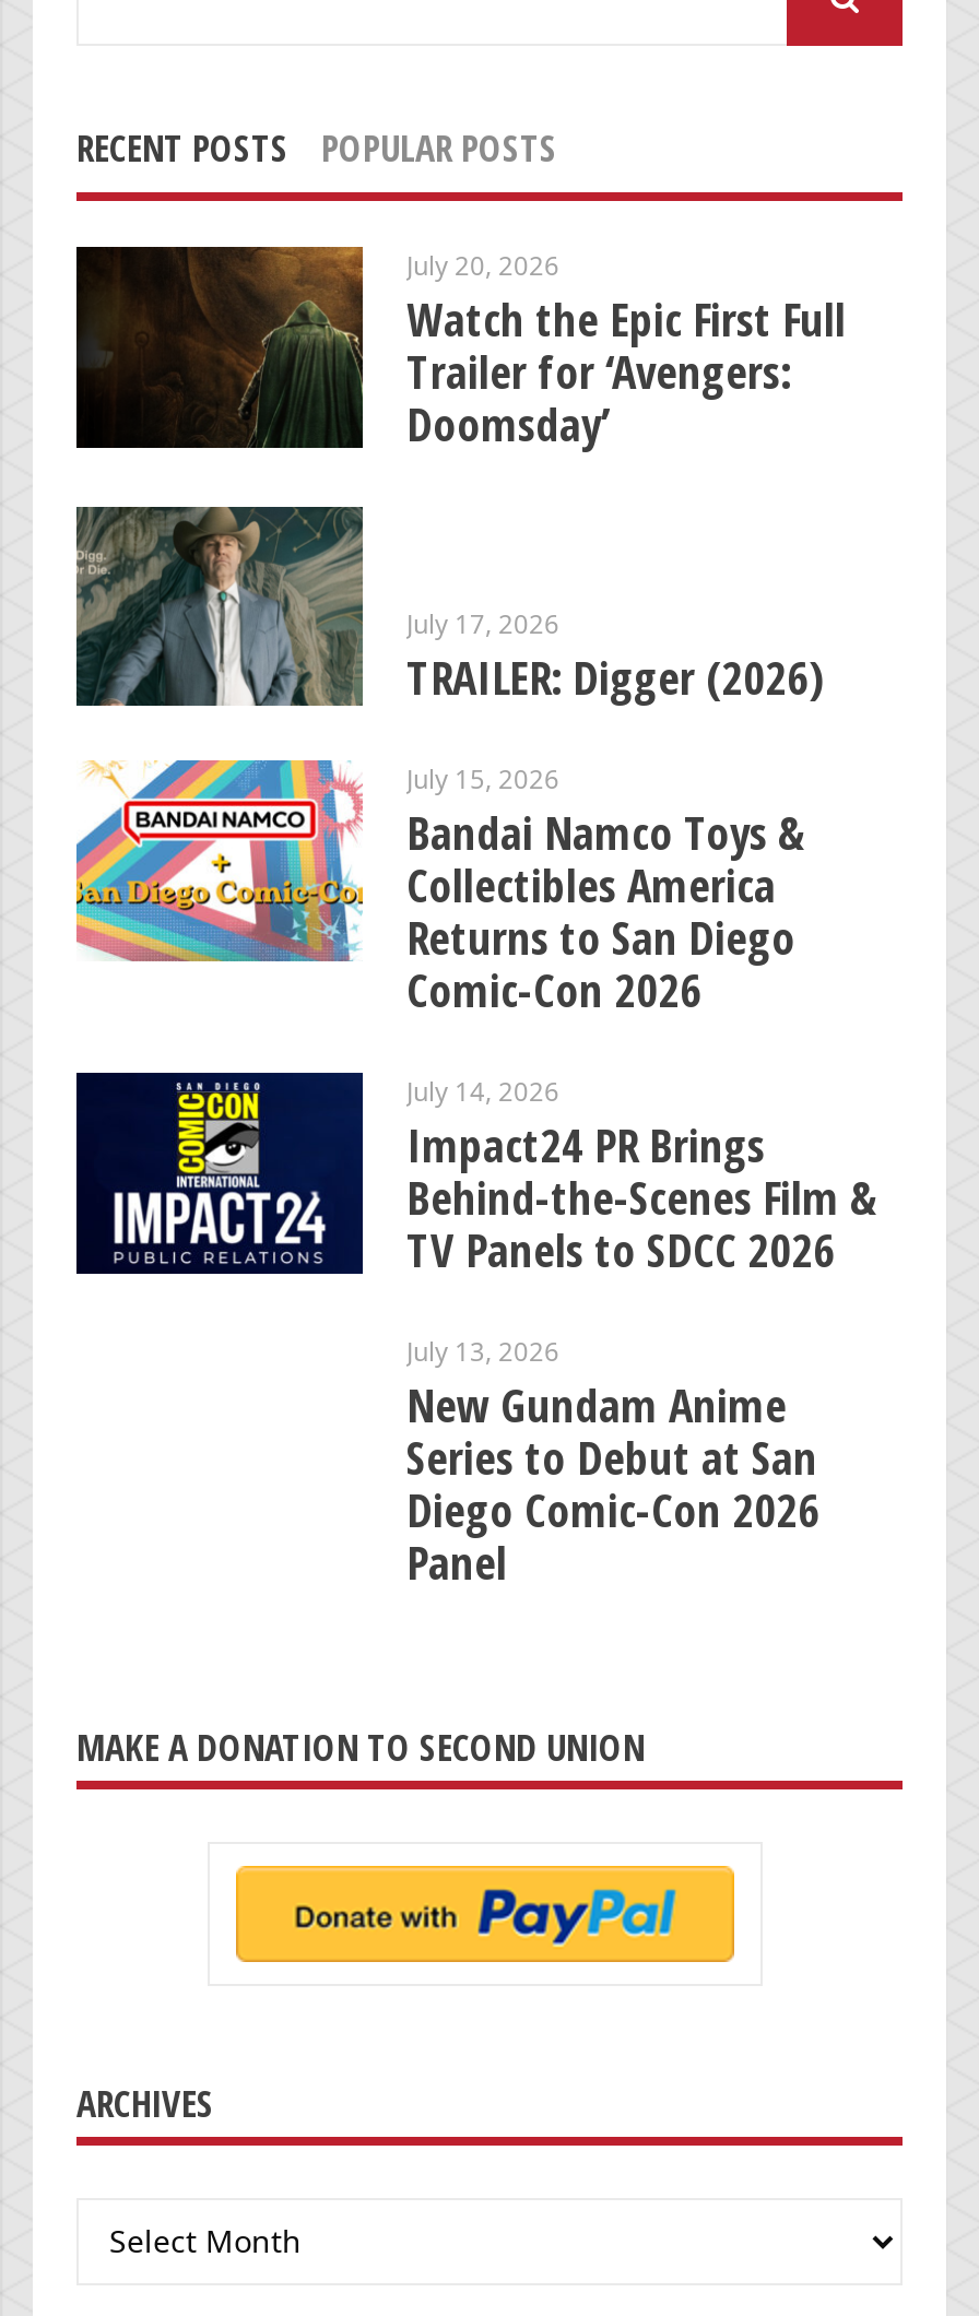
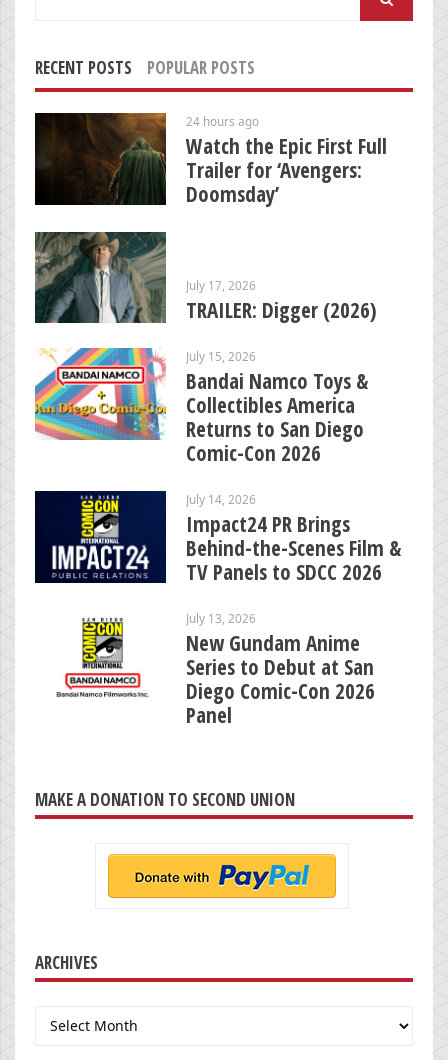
[406,248,559,283] July 20, 2026 -> [186,113,259,129] 24 hours ago
none -> [56,617,149,698] [image]

